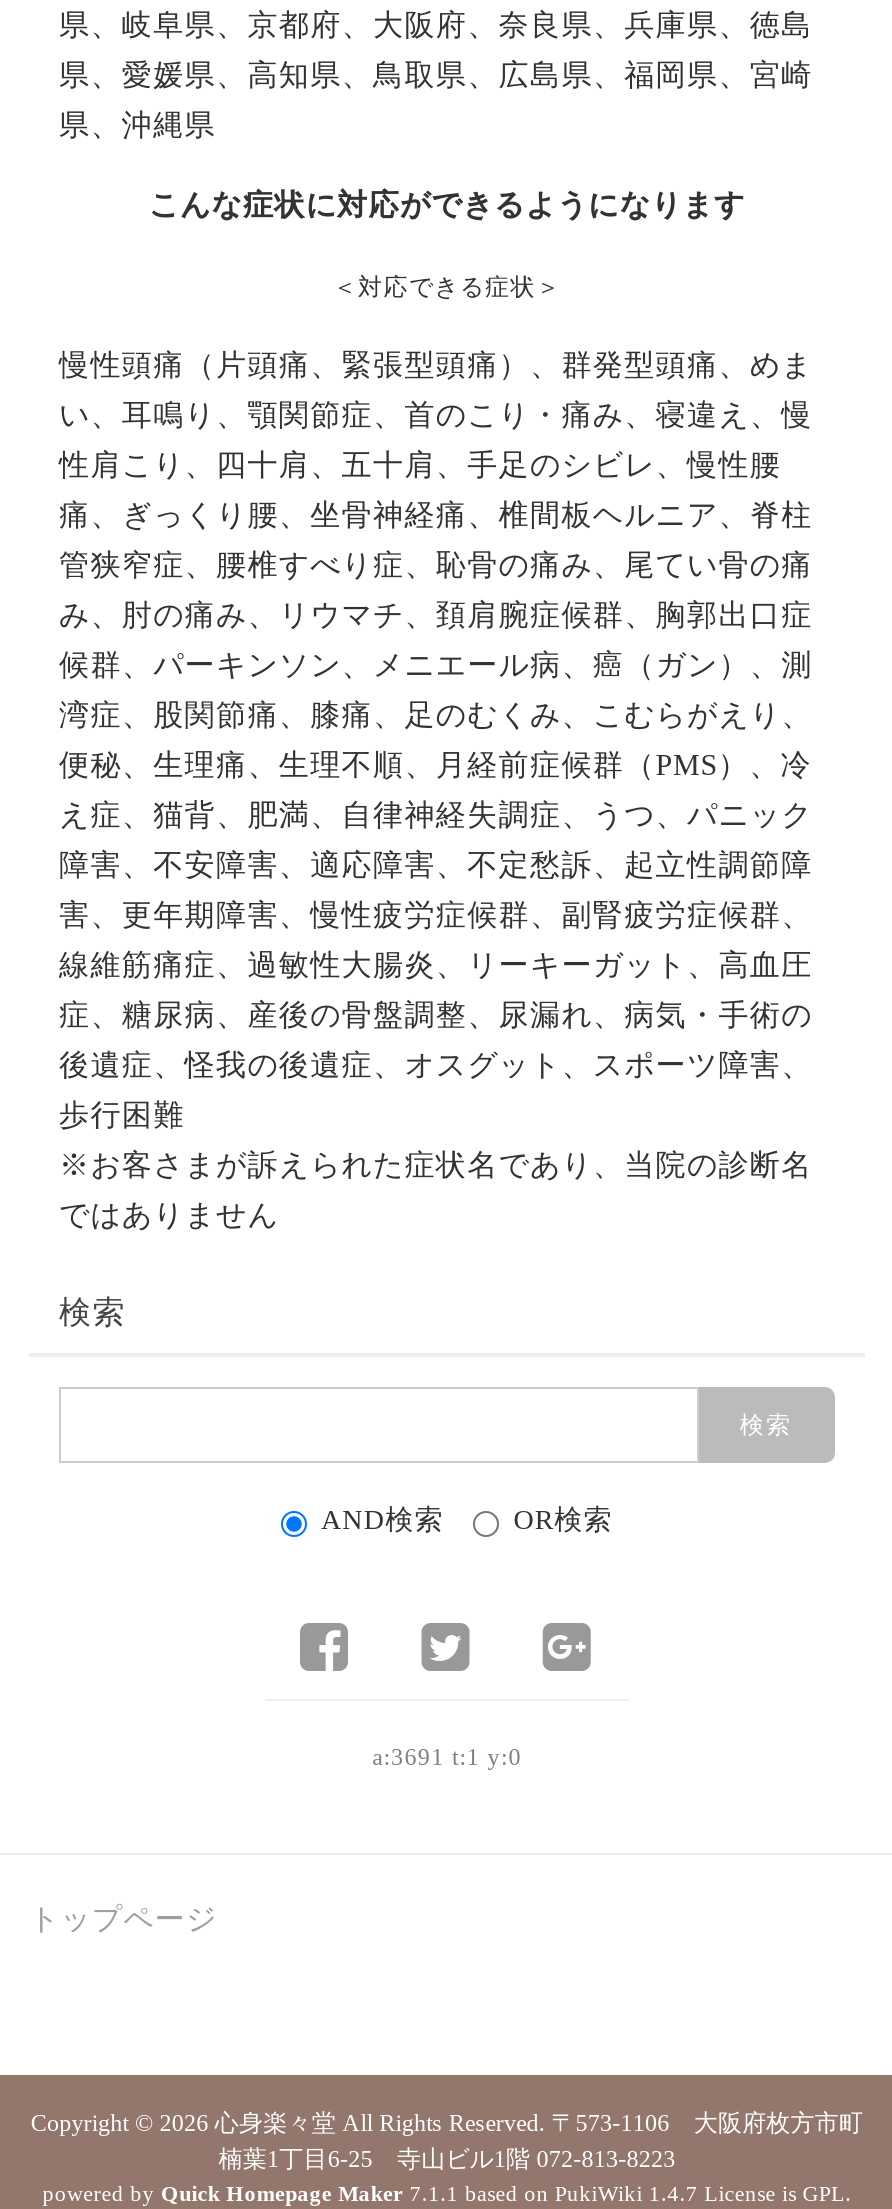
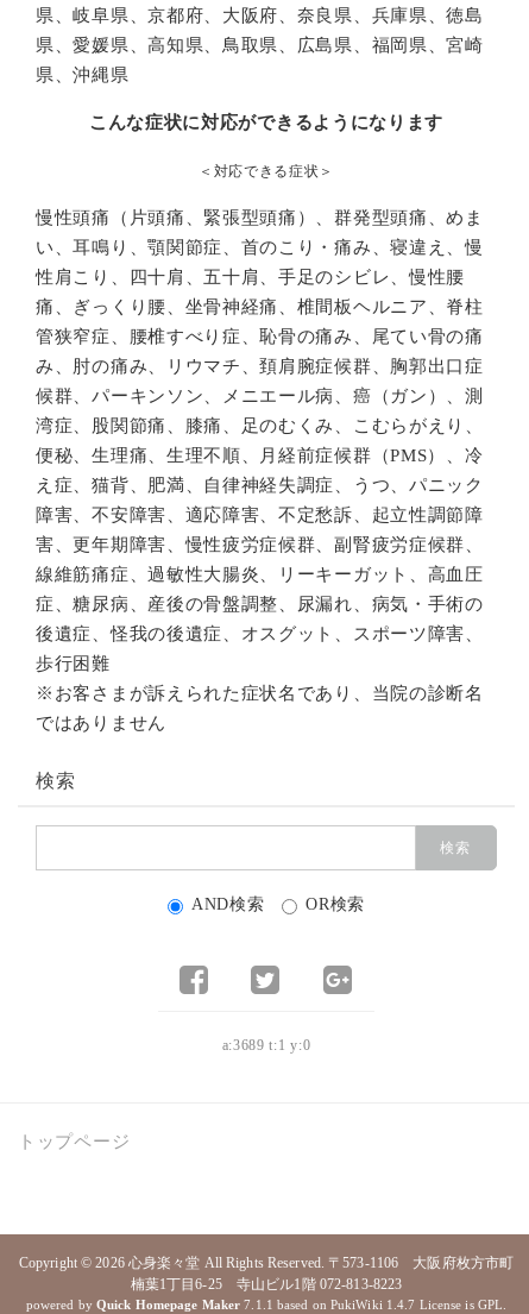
[372,1743,522,1771] a:3691 t:1 y:0 -> [222,1037,311,1054] a:3689 t:1 y:0

